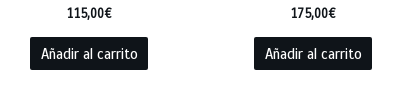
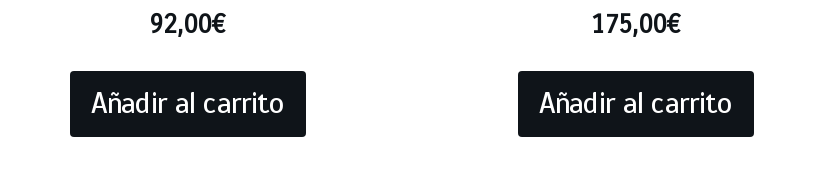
[66,6,112,22] 115,00€ -> [149,10,227,42] 92,00€

